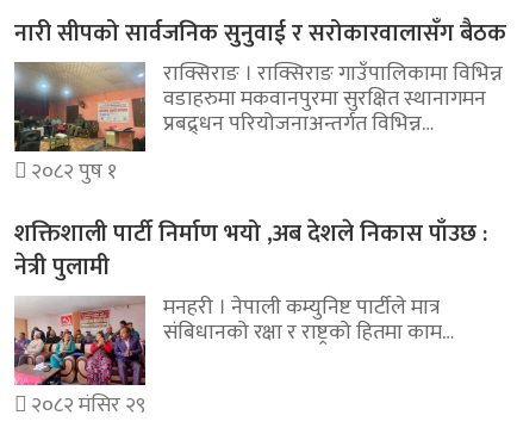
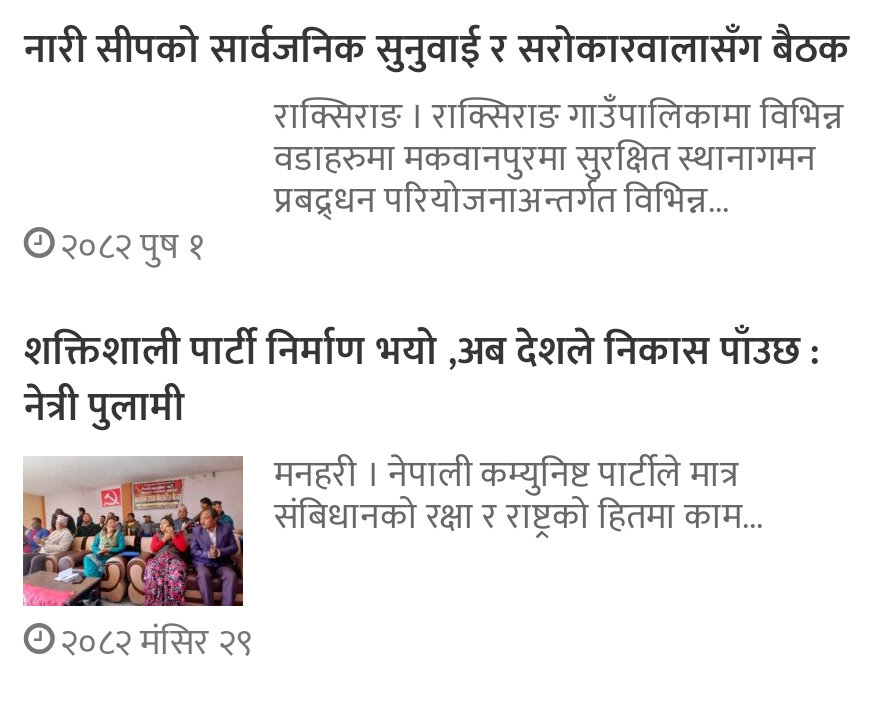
[13,61,147,153] [image] -> none

